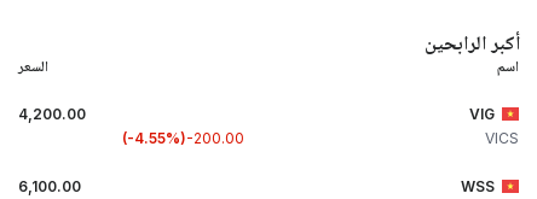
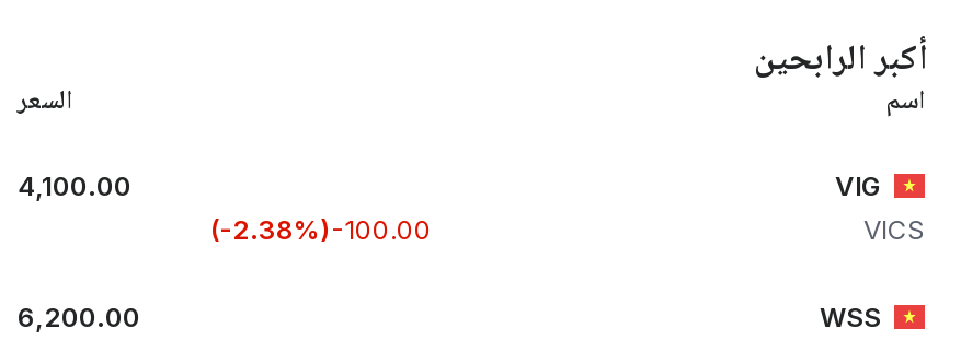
[18,105,86,123] 4,200.00 -> [18,169,131,202] 4,100.00
[127,129,180,147] -4.55% -> [219,213,320,246] -2.38%
[186,129,244,147] -200.00 -> [331,213,432,246] -100.00
[18,177,81,195] 6,100.00 -> [18,300,140,333] 6,200.00

